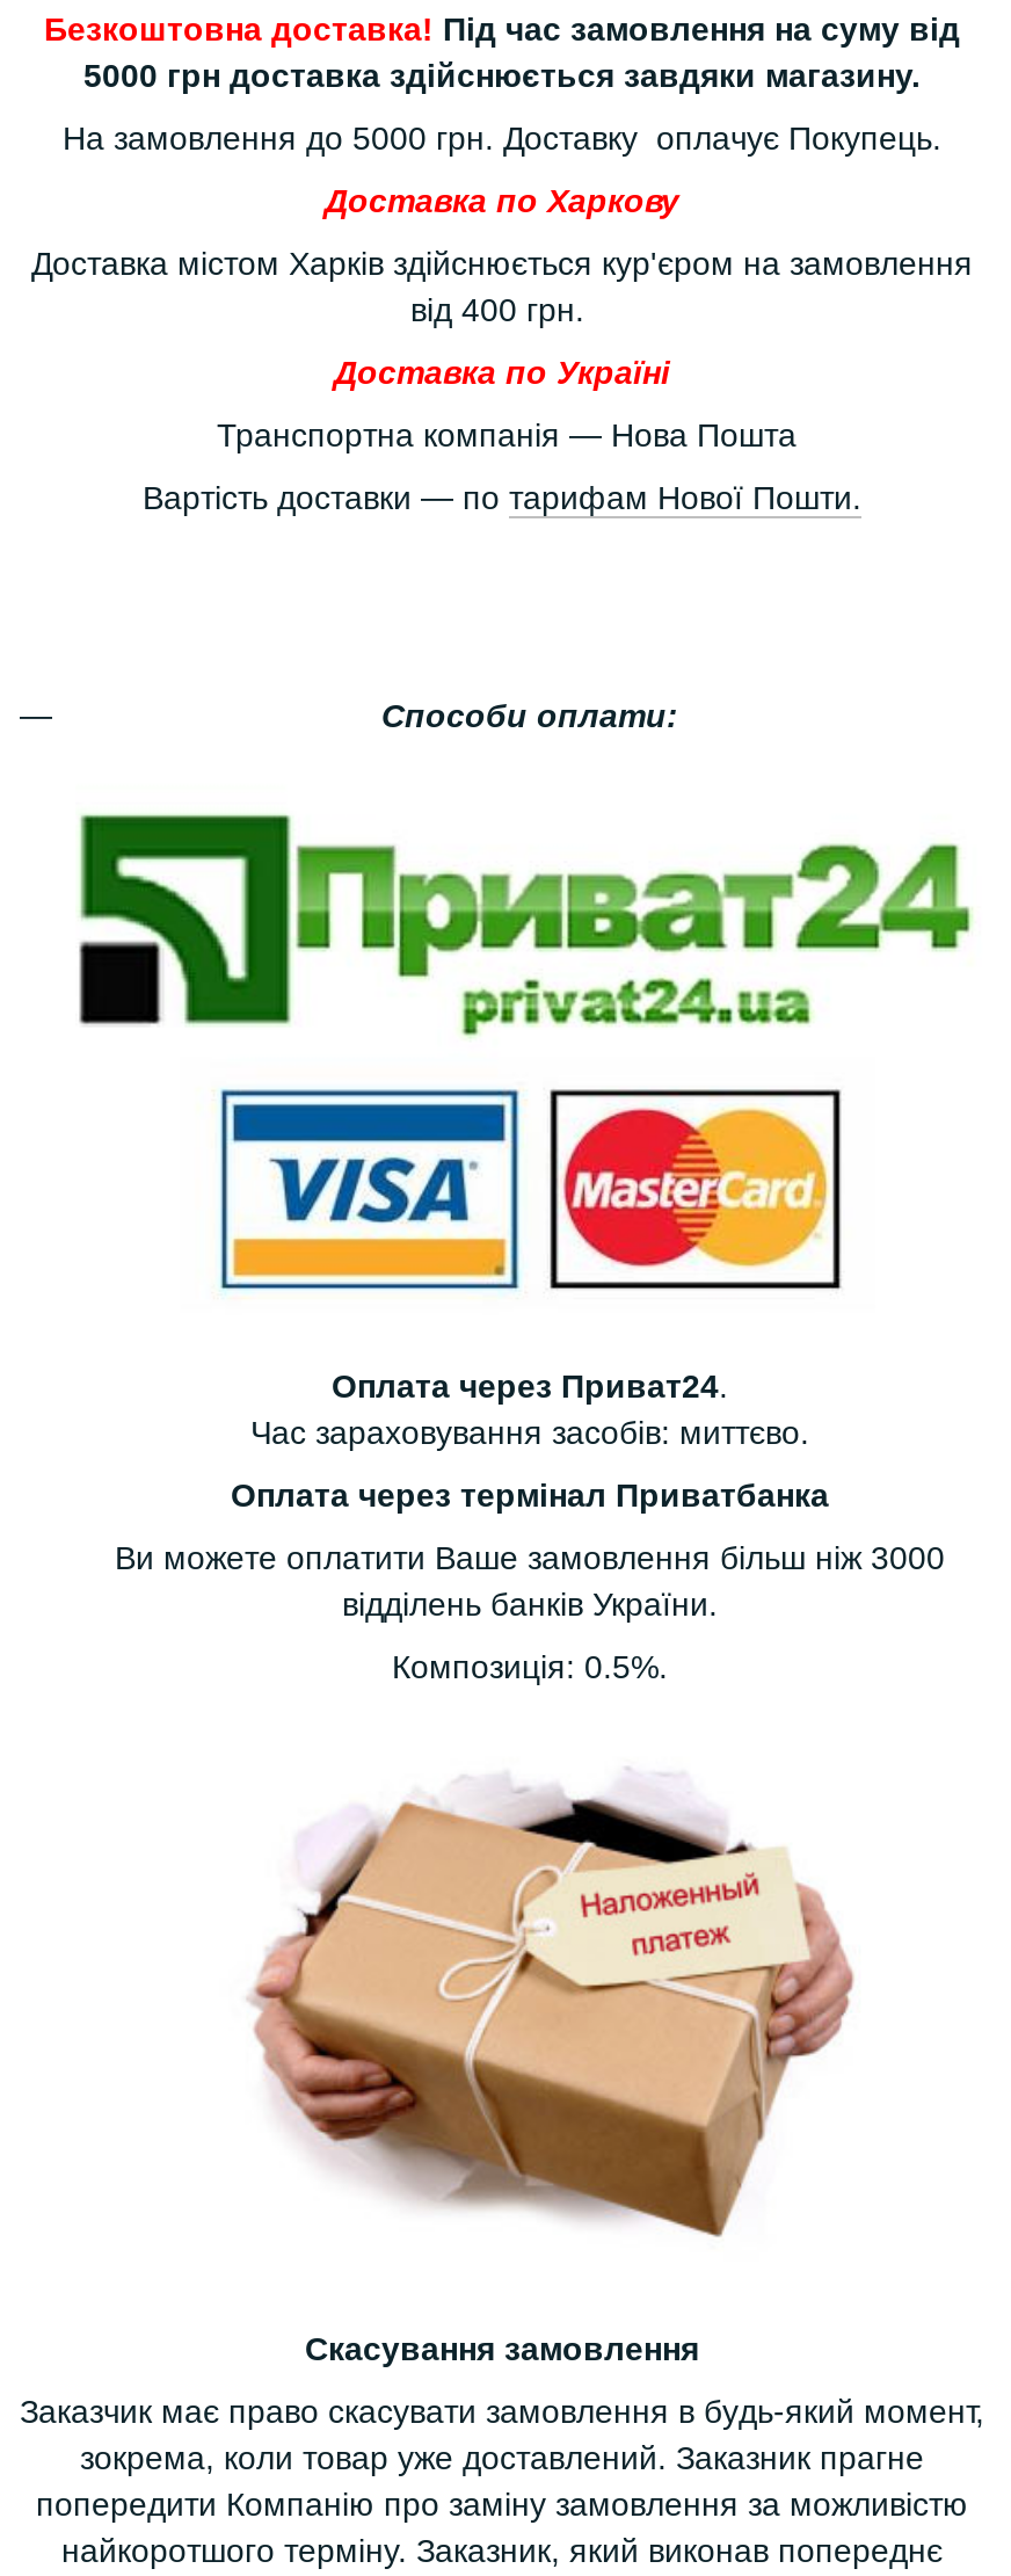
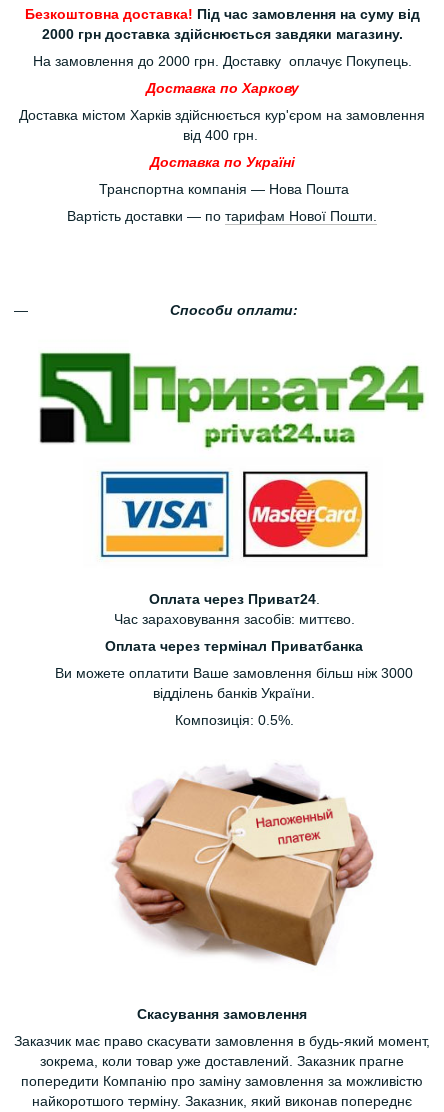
[83,57,921,94] 5000 грн доставка здійснюється завдяки магазину. -> [41,26,402,42] 2000 грн доставка здійснюється завдяки магазину.
[63,119,941,157] На замовлення до 5000 грн. Доставку оплачує Покупець. -> [32,53,411,69] На замовлення до 2000 грн. Доставку оплачує Покупець.

